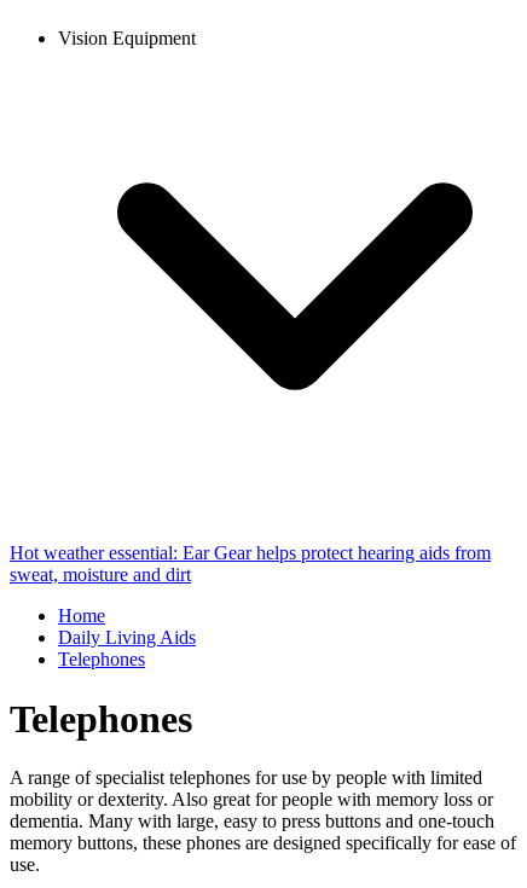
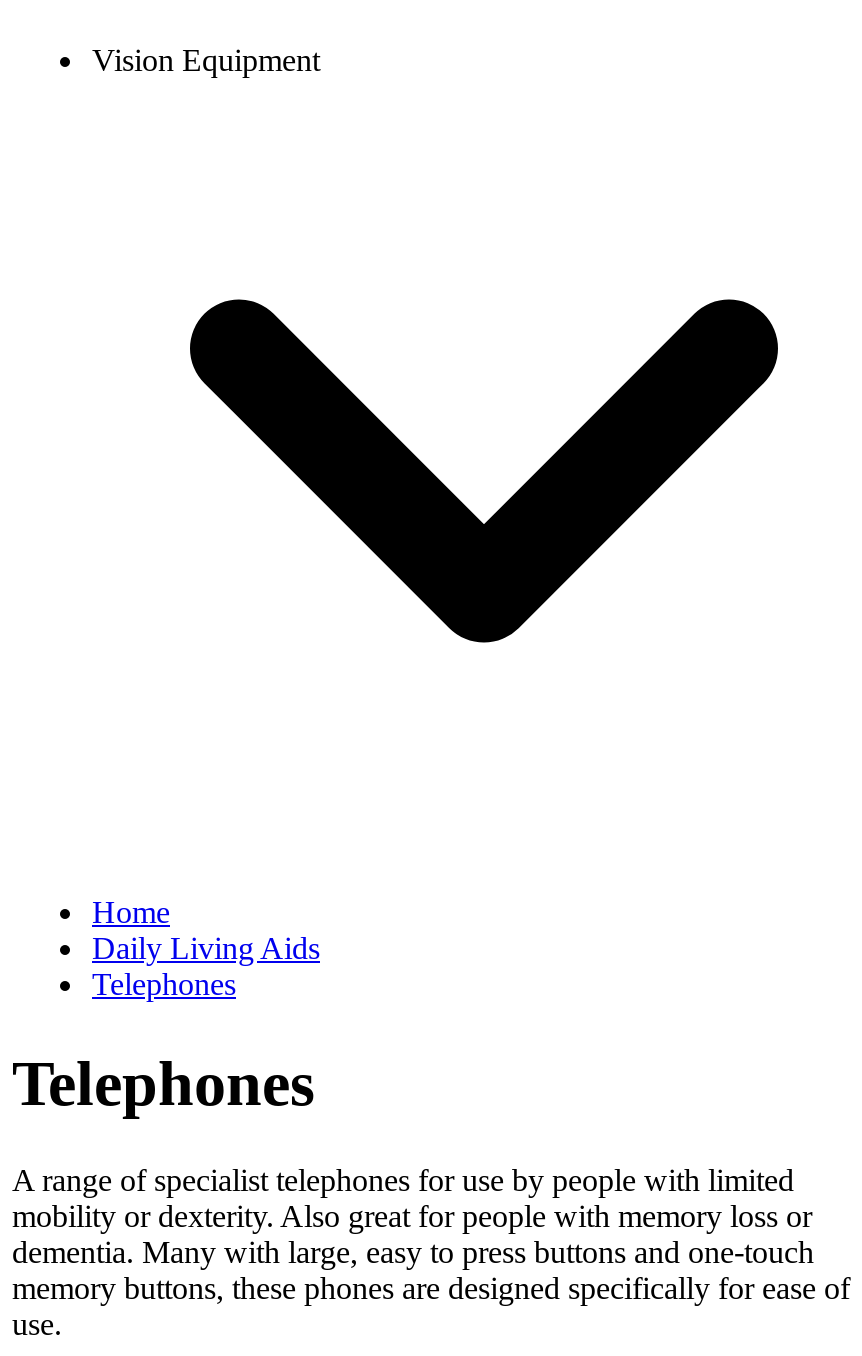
[10,543,491,585] Hot weather essential: Ear Gear helps protect hearing aids from | sweat, moisture and dirt -> none

